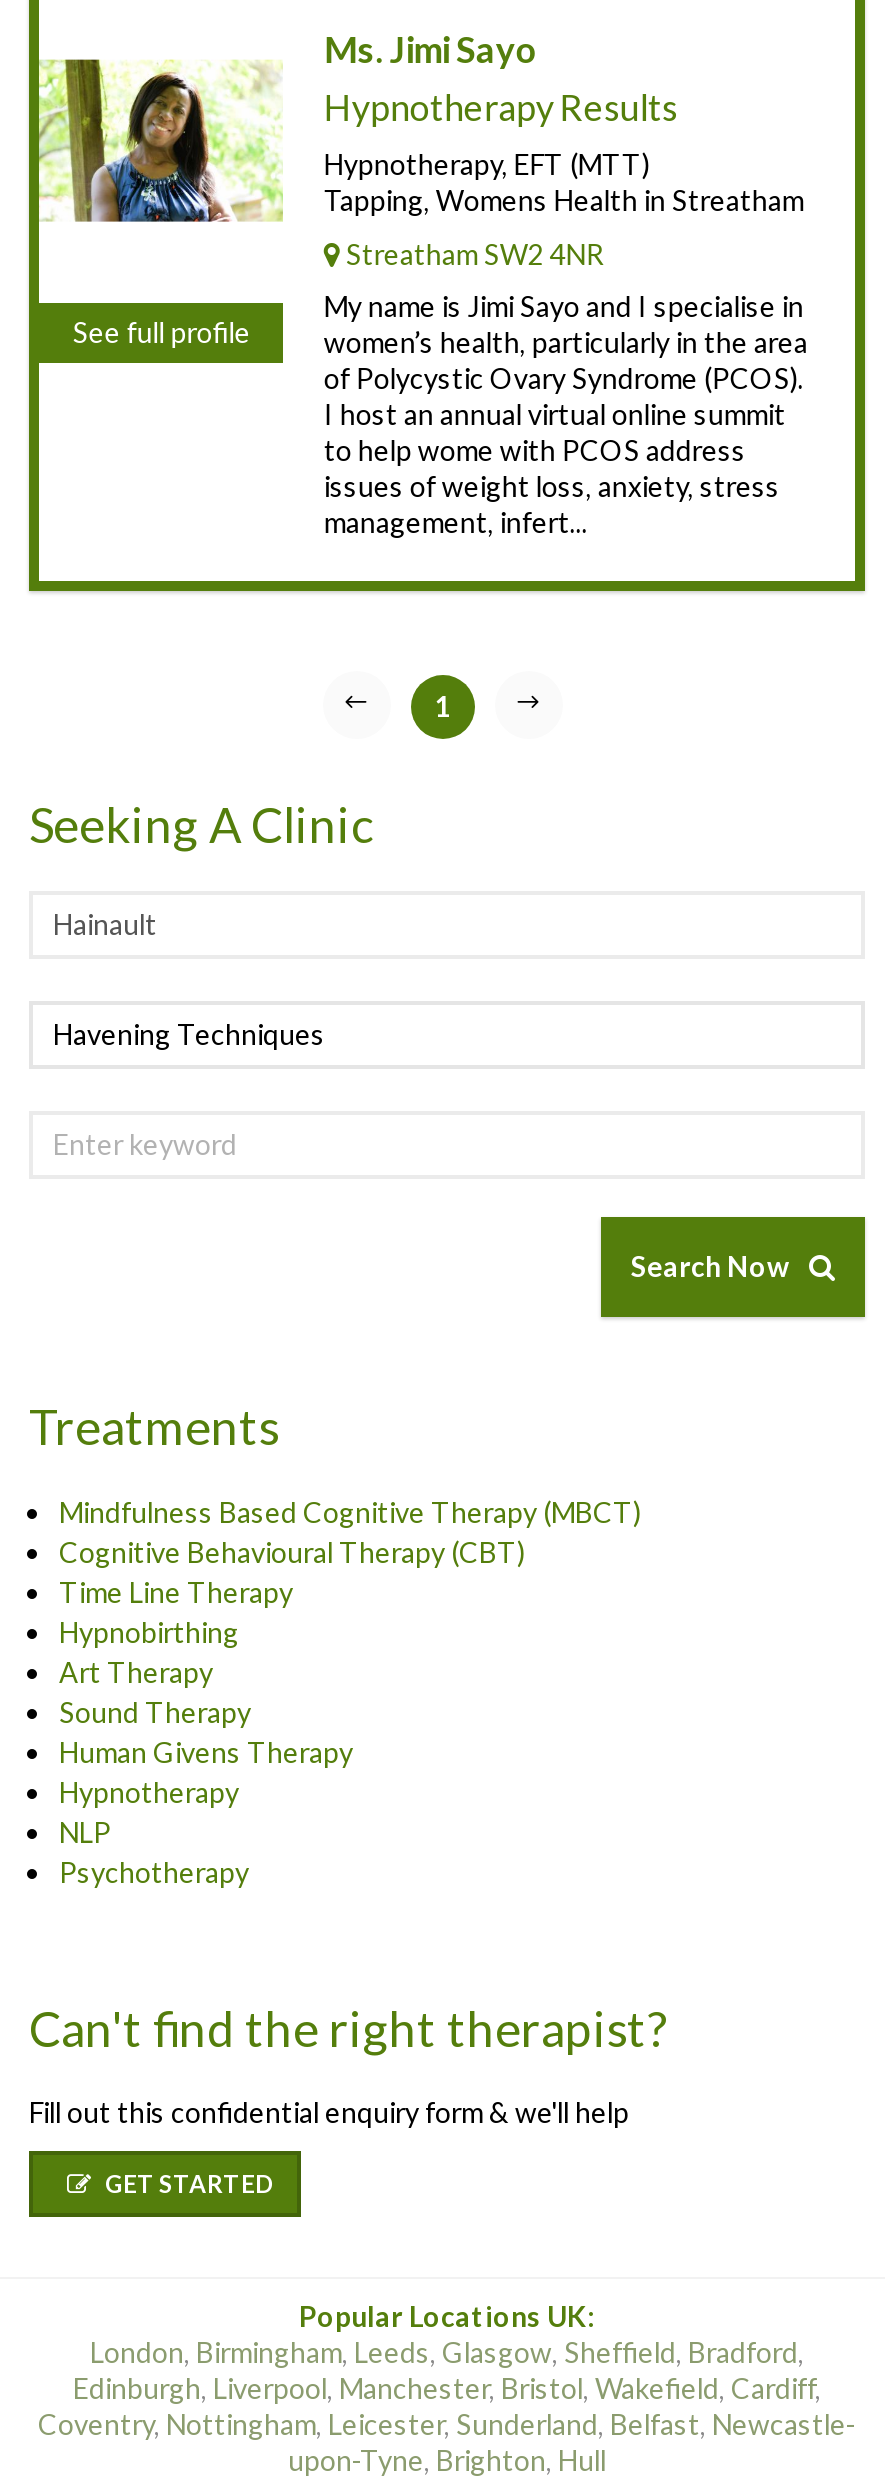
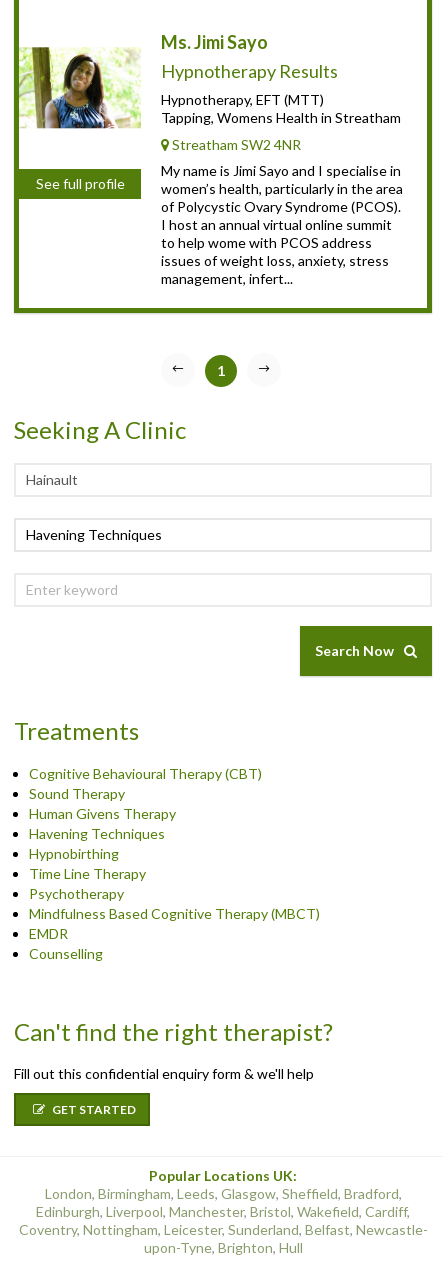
moved [59,1495,641,1529] -> [29,905,320,922]: Mindfulness Based Cognitive Therapy (MBCT)
moved [59,1535,525,1569] -> [29,765,262,782]: Cognitive Behavioural Therapy (CBT)
moved [59,1575,293,1649] -> [29,845,146,882]: Hypnobirthing | Time Line Therapy
[59,1655,213,1689] Art Therapy -> none
moved [59,1695,353,1769] -> [29,785,176,822]: Sound Therapy | Human Givens Therapy
[59,1775,239,1849] Hypnotherapy | NLP -> [29,825,165,842] Havening Techniques
moved [59,1855,249,1889] -> [29,885,124,902]: Psychotherapy
none -> [29,925,103,962] EMDR | Counselling

